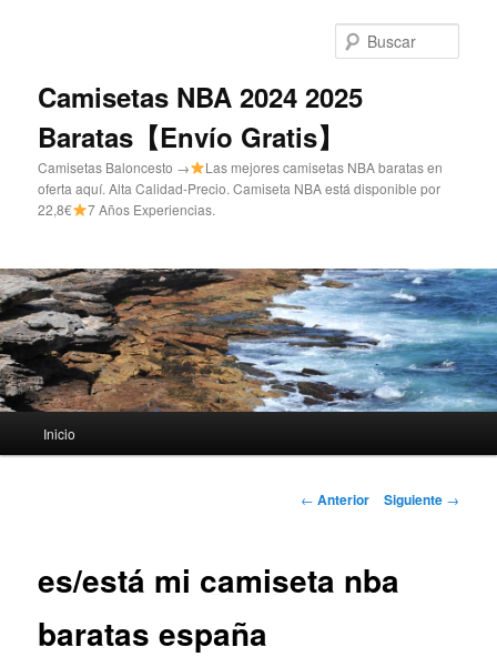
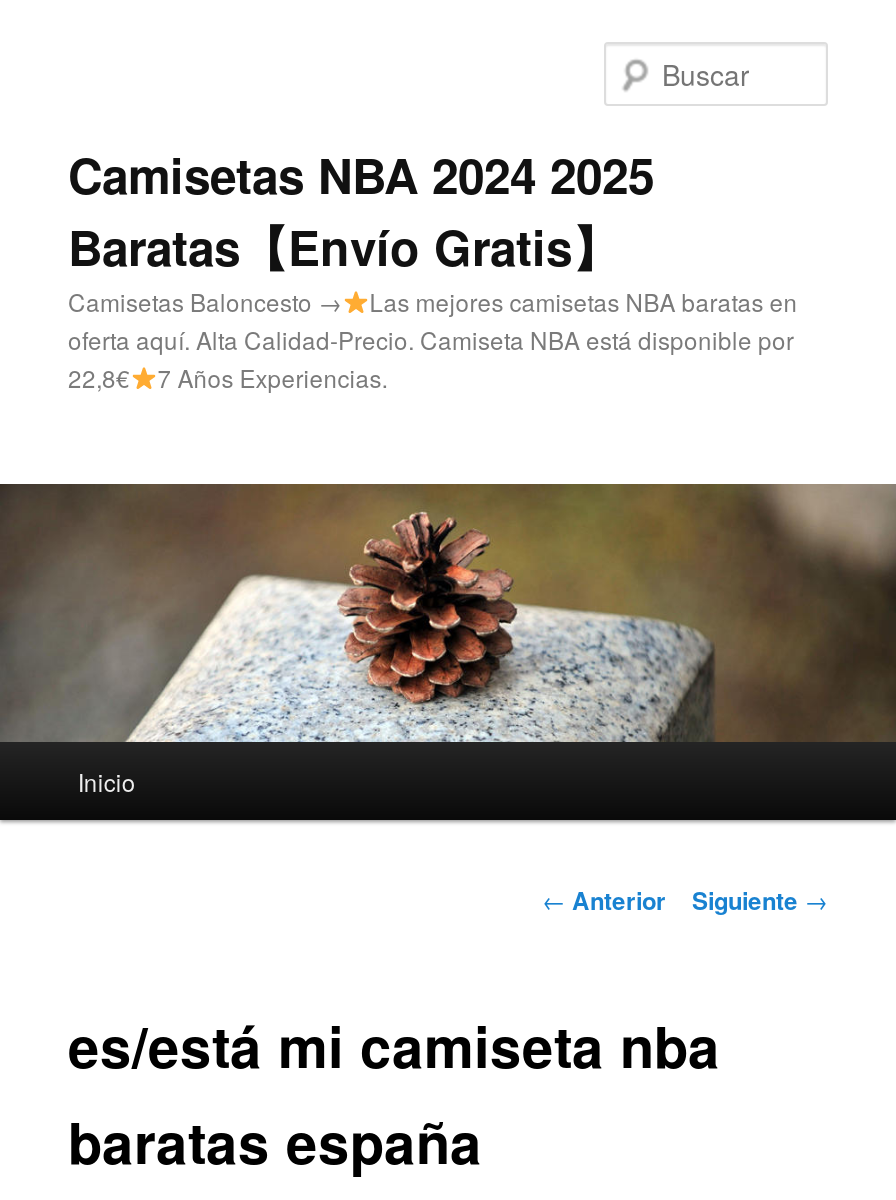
[3,267,494,413] [image] -> [6,482,890,744] [image]

